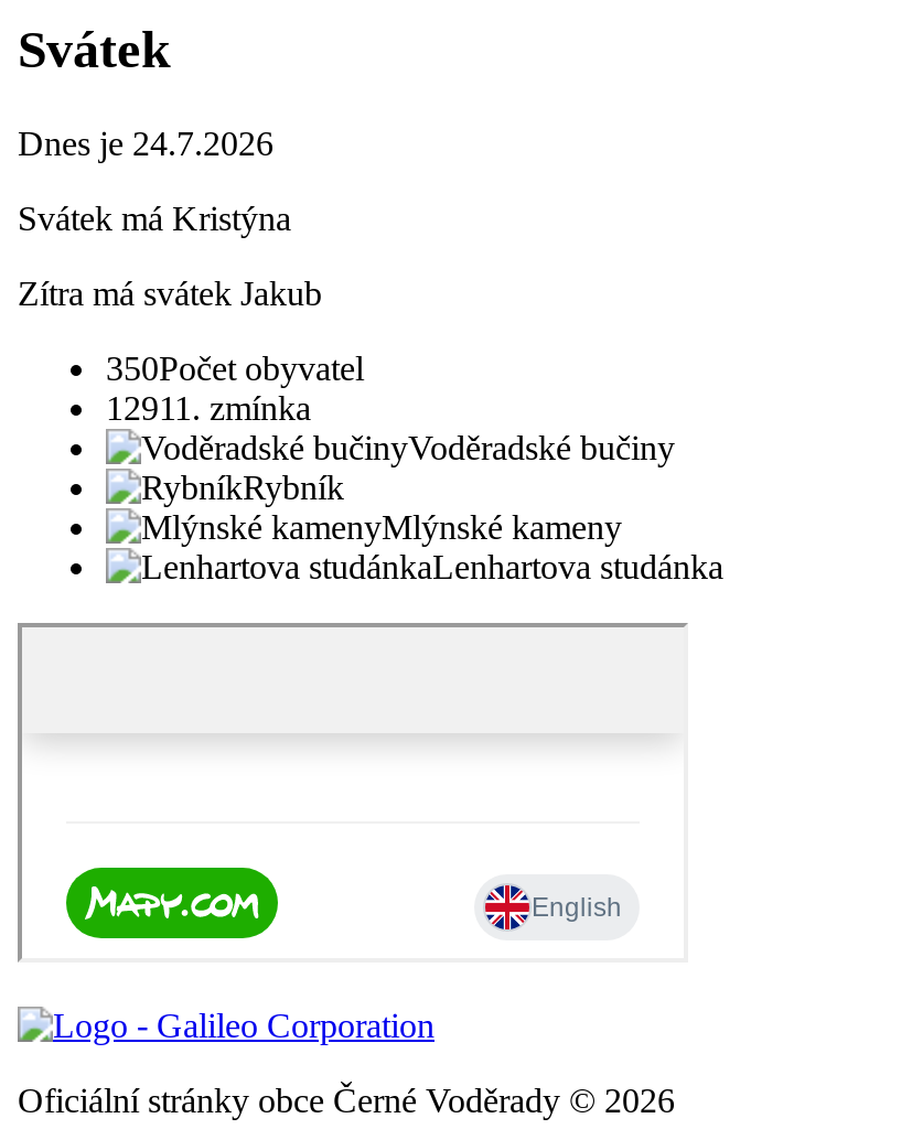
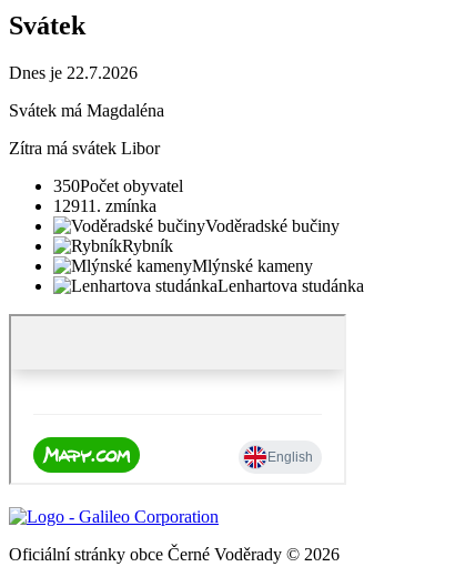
[18,123,273,161] Dnes je 24.7.2026 -> [9,63,138,82] Dnes je 22.7.2026
[18,198,291,236] Svátek má Kristýna -> [9,100,164,119] Svátek má Magdaléna
[18,273,322,311] Zítra má svátek Jakub -> [9,138,160,157] Zítra má svátek Libor

